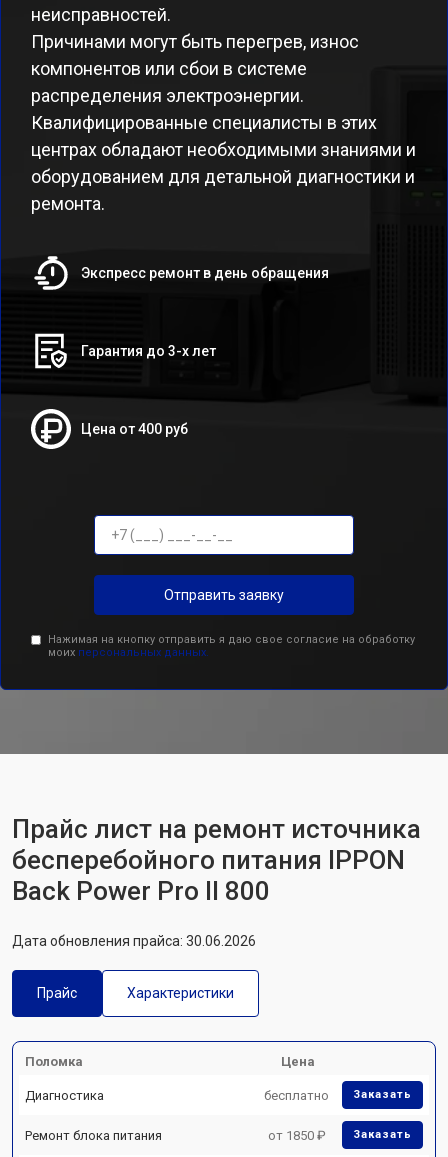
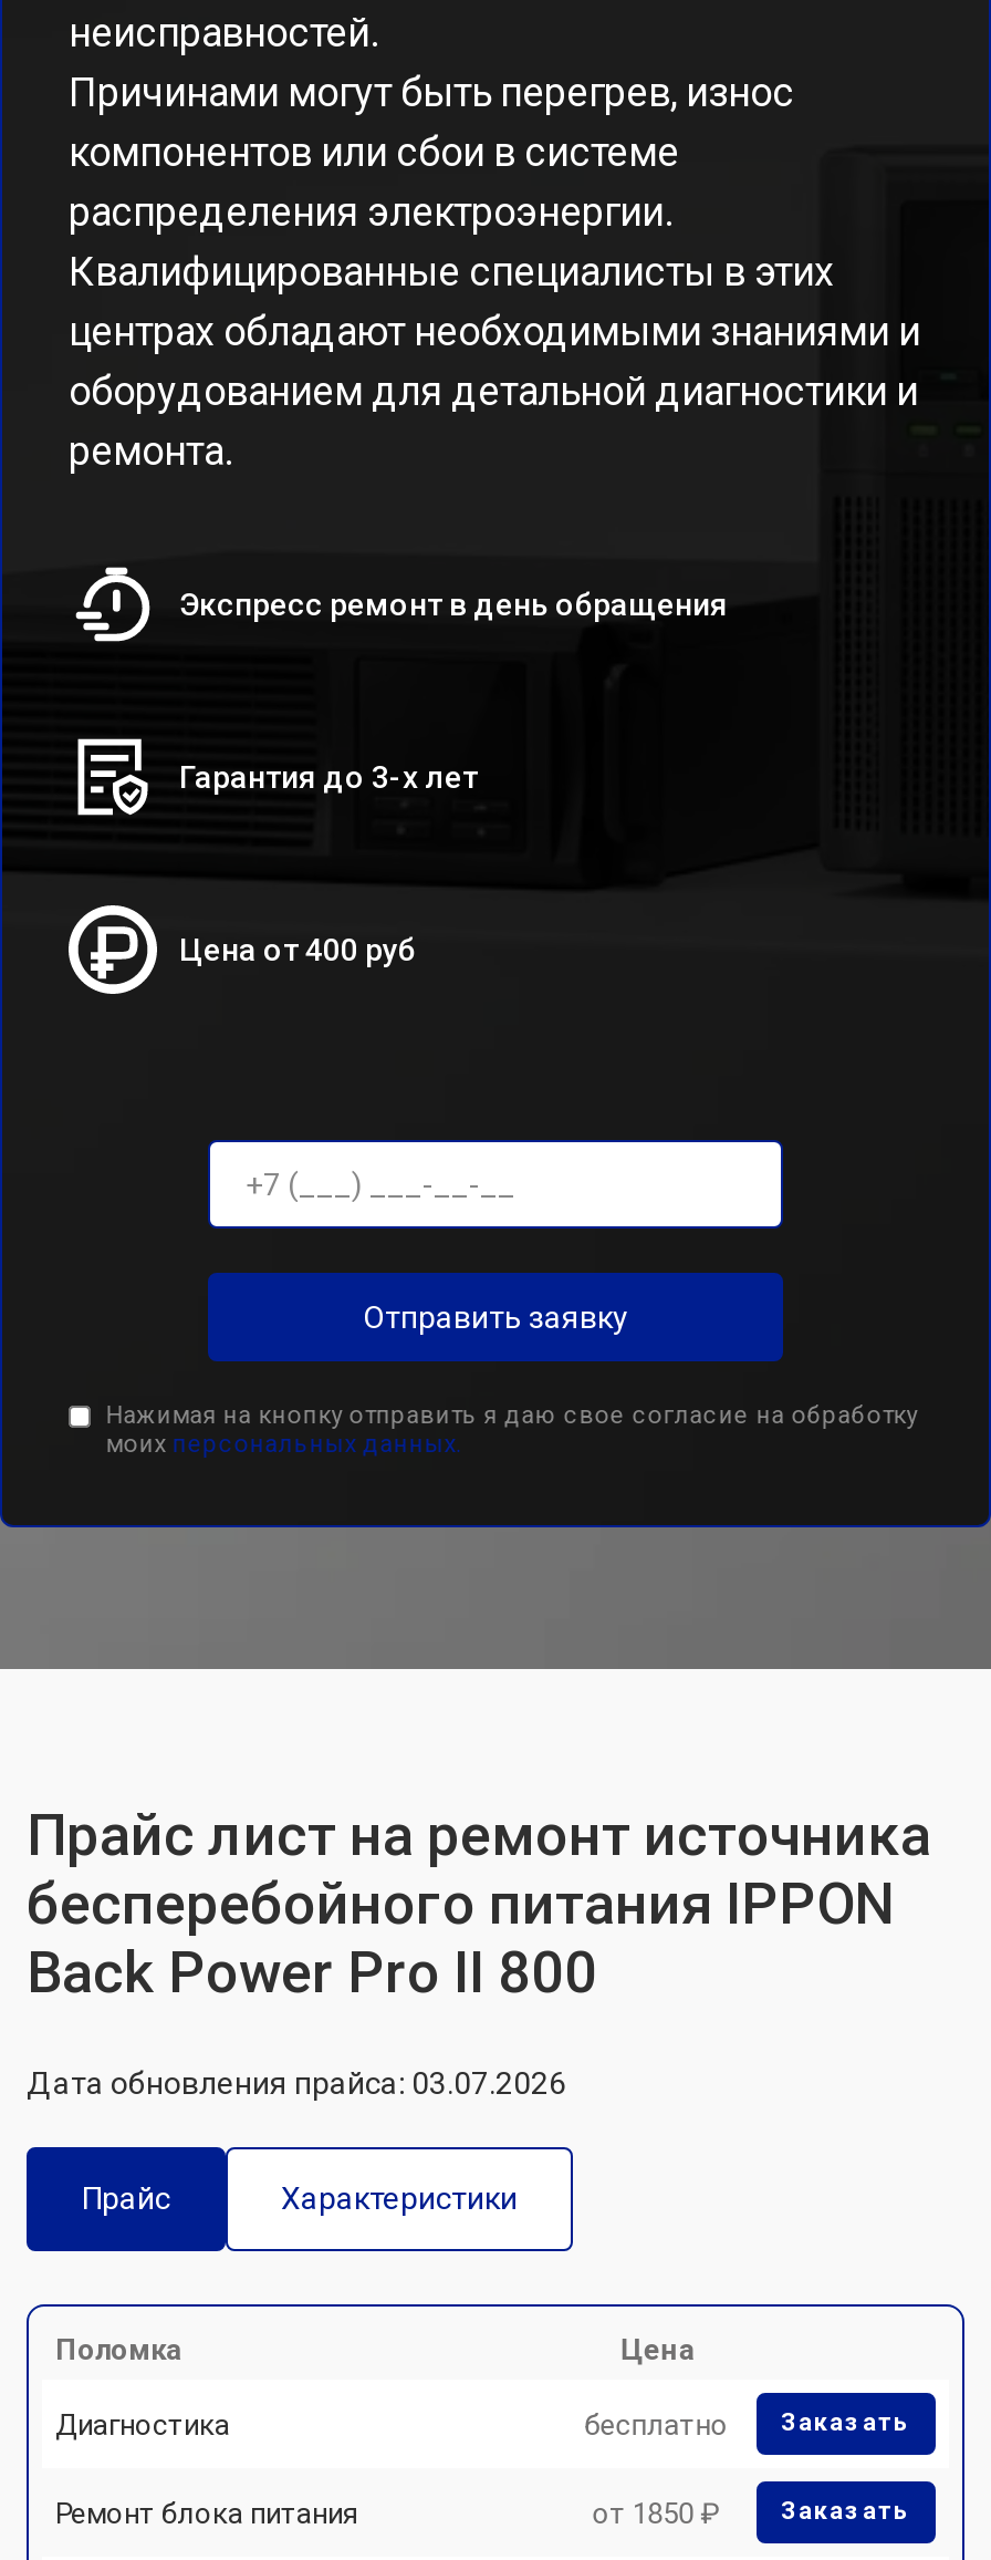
[12,933,256,949] Дата обновления прайса: 30.06.2026 -> [27,2065,566,2101] Дата обновления прайса: 03.07.2026

